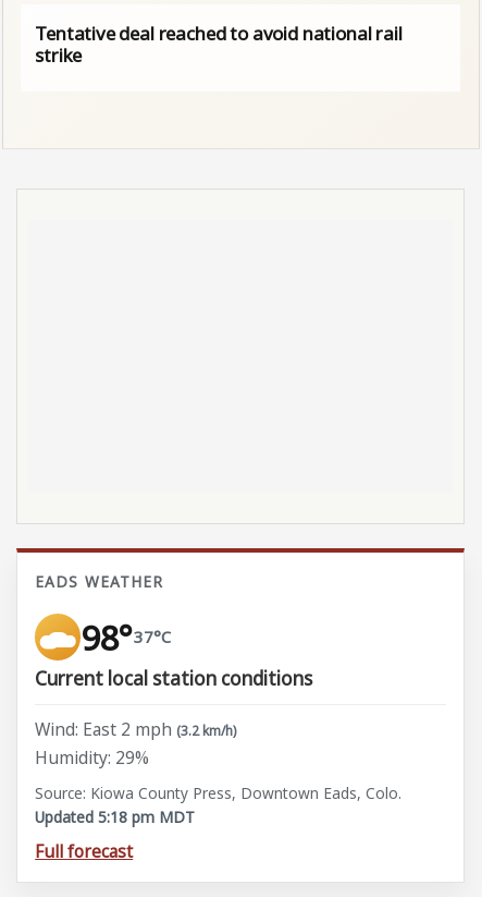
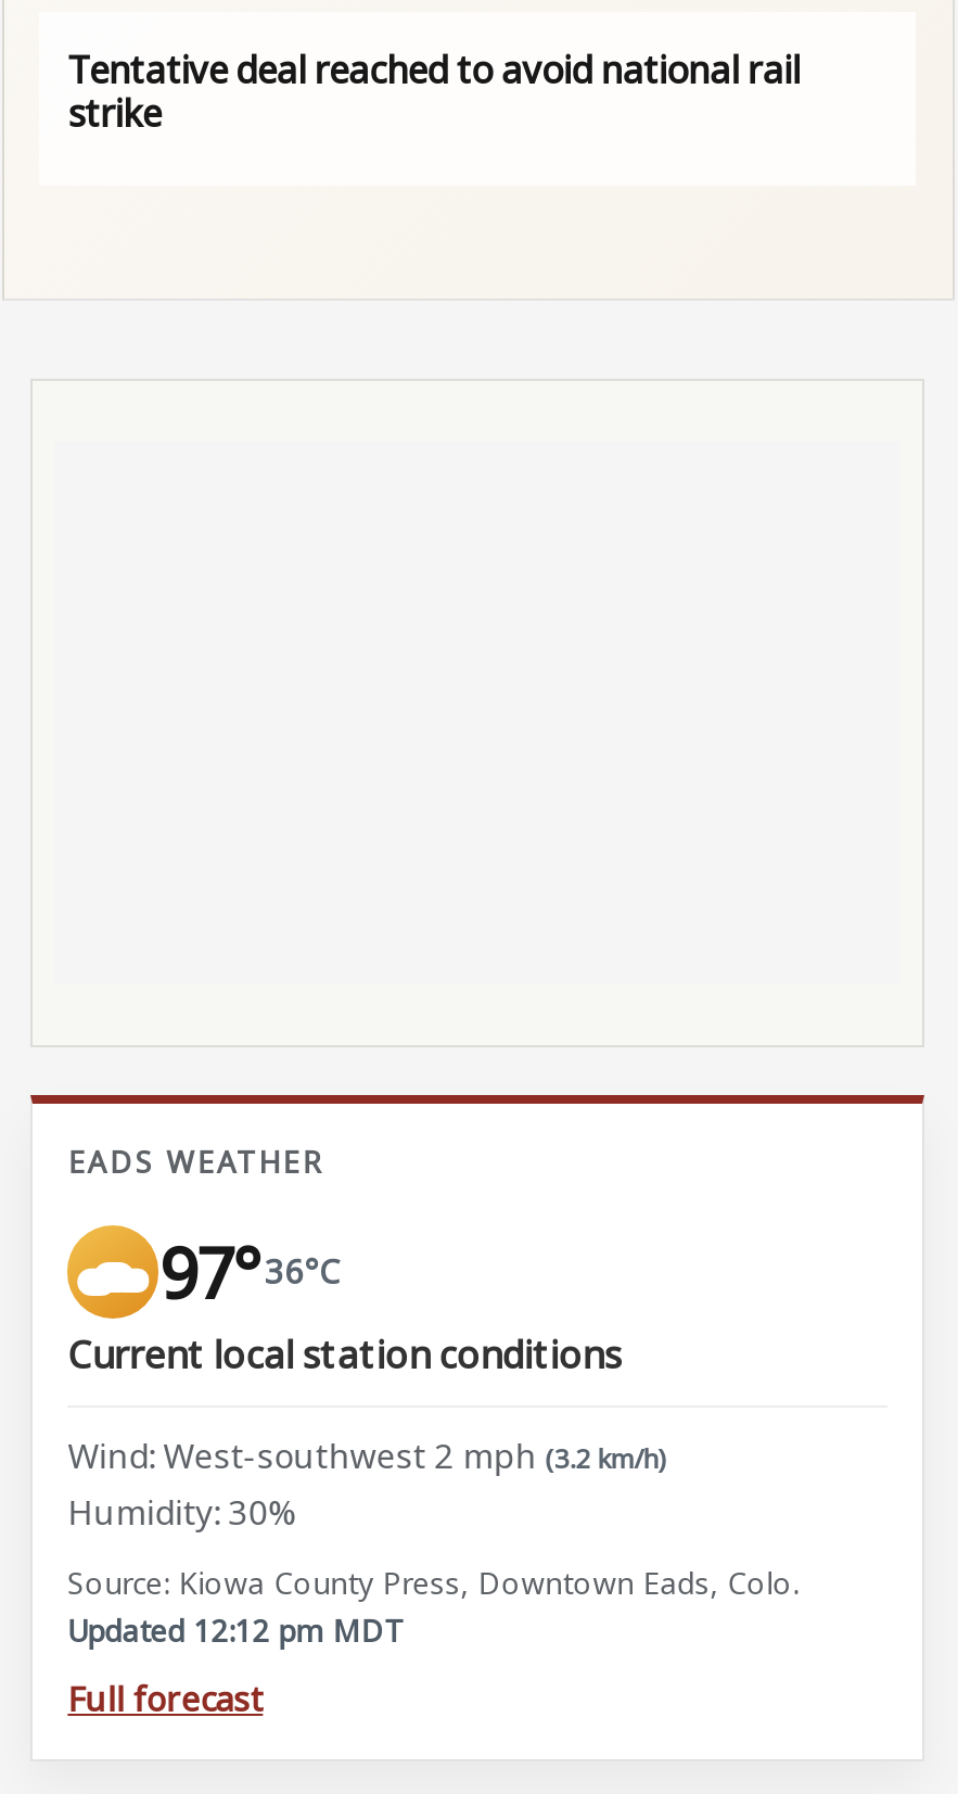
[81,614,171,660] 98° 37°C -> [159,1225,339,1319] 97° 36°C
[35,717,236,741] Wind: East 2 mph (3.2 km/h) -> [68,1432,664,1479] Wind: West-southwest 2 mph (3.2 km/h)
[35,745,149,769] Humidity: 29% -> [68,1487,296,1535] Humidity: 30%
[35,807,195,828] Updated 5:18 pm MDT -> [68,1610,404,1652] Updated 12:12 pm MDT

